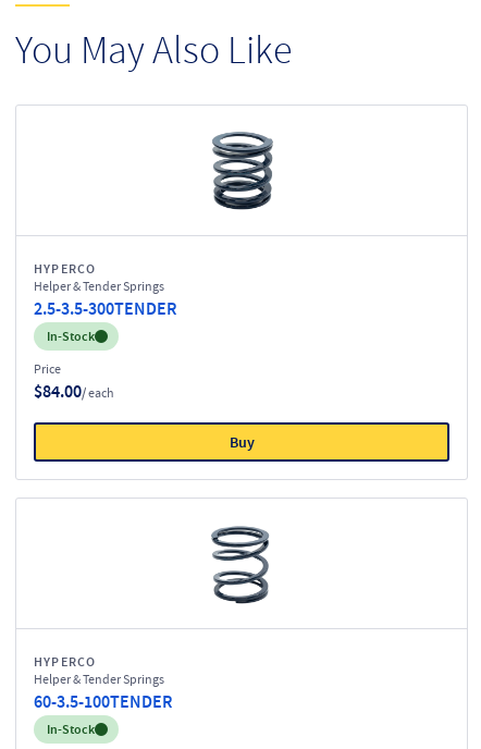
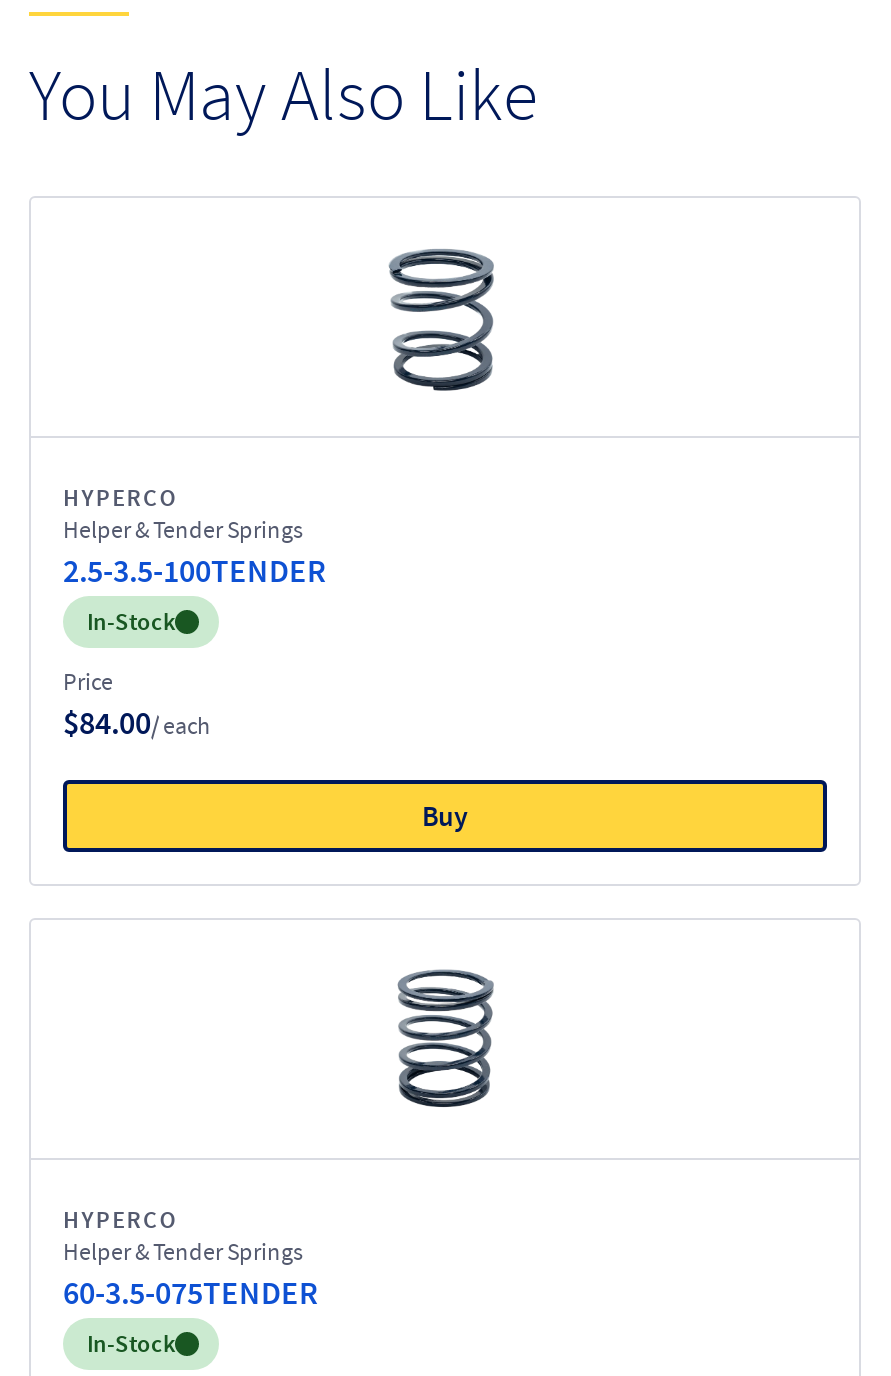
[212,136,274,209] [image] -> [389,256,503,392] [image]
[34,297,176,320] 2.5-3.5-300TENDER -> [63,550,325,592] 2.5-3.5-100TENDER
[210,526,270,605] [image] -> [389,968,495,1114] [image]
[34,690,172,713] 60-3.5-100TENDER -> [63,1272,317,1314] 60-3.5-075TENDER

